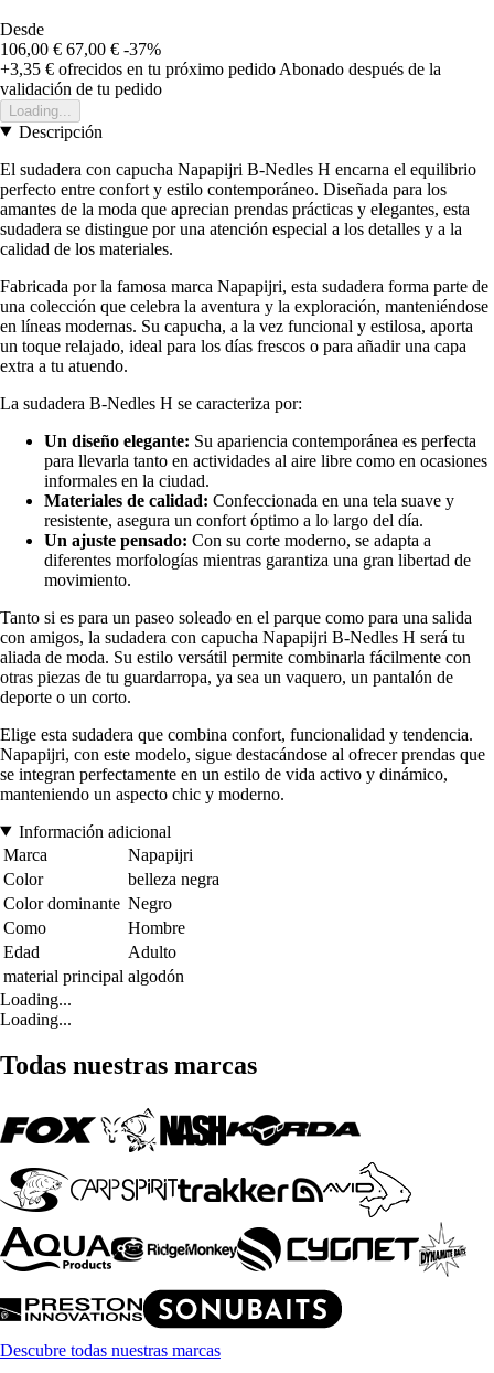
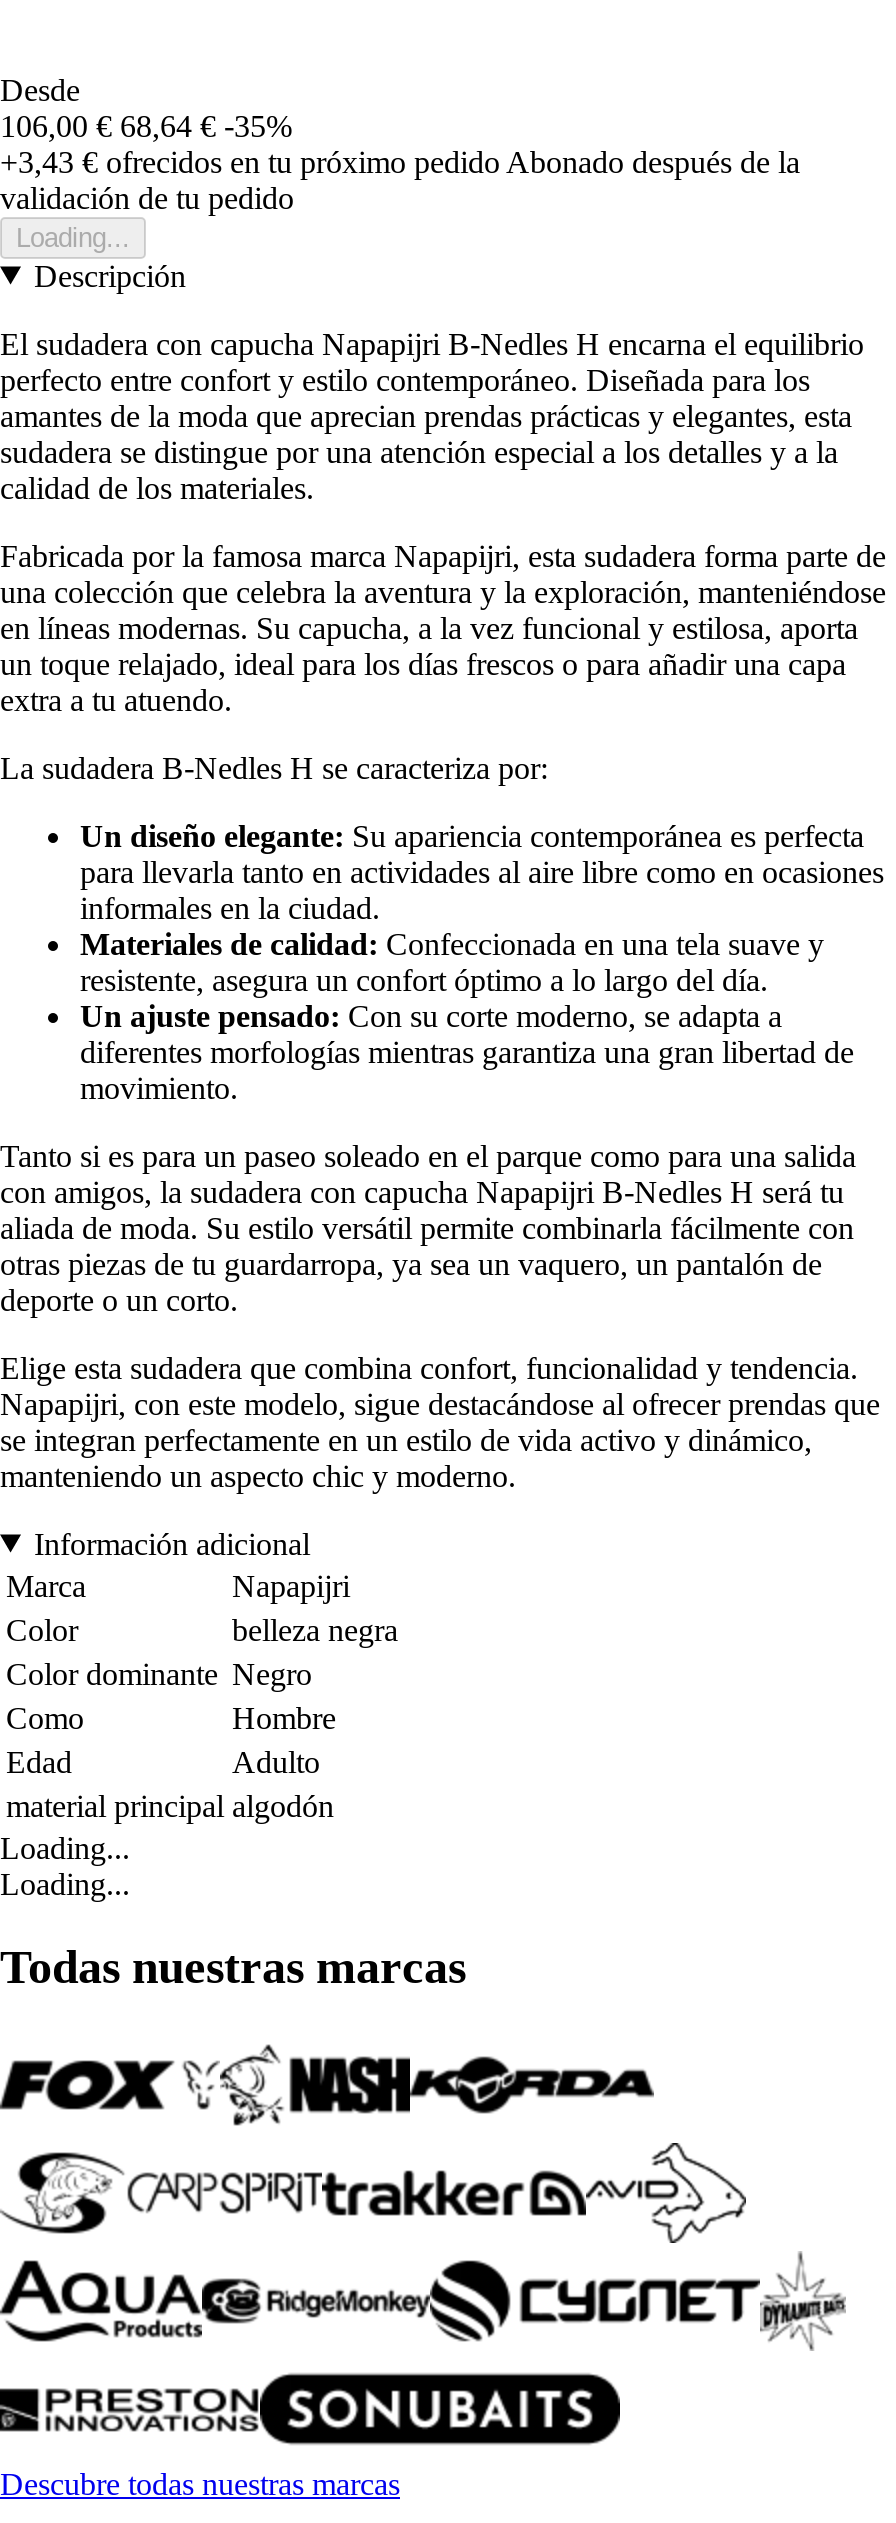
[0,39,161,58] 106,00 € 67,00 € -37% -> [0,108,292,142] 106,00 € 68,64 € -35%
[0,59,441,78] +3,35 €ofrecidos en tu próximo pedido Abonado después de la -> [0,144,800,178] +3,43 €ofrecidos en tu próximo pedido Abonado después de la

